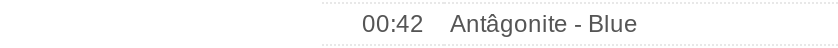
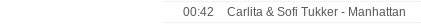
[450,10,638,38] Antâgonite - Blue -> [227,5,406,19] Carlita & Sofi Tukker - Manhattan

